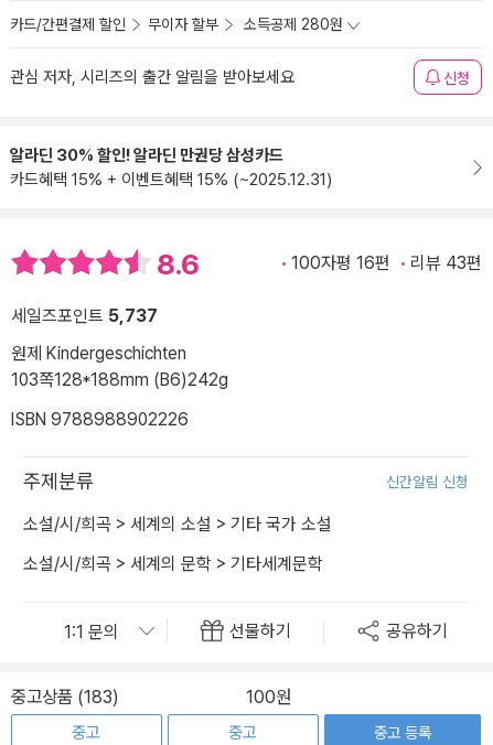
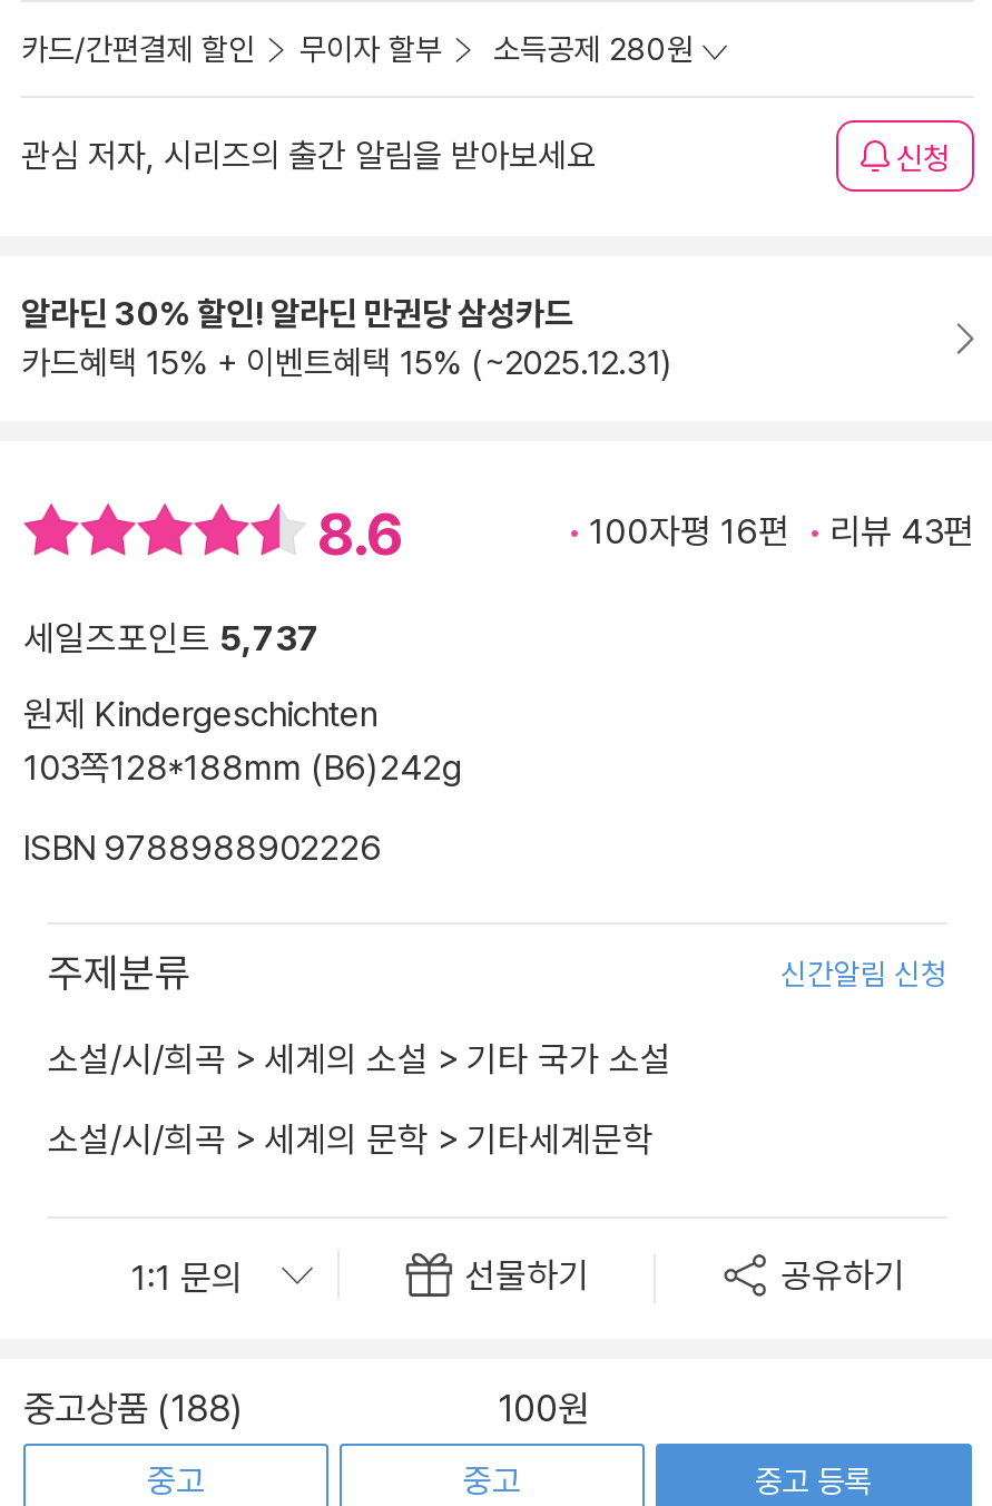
[11,686,119,708] 중고상품 (183) -> [23,1386,244,1431] 중고상품 (188)

